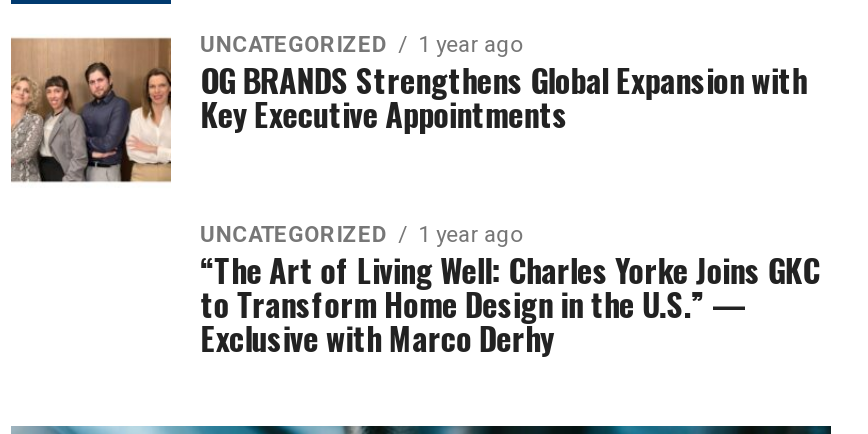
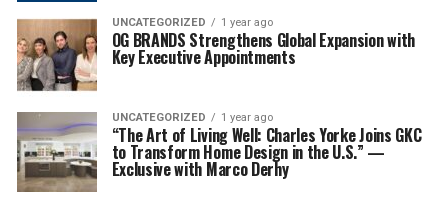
none -> [16,111,98,193] [image]

